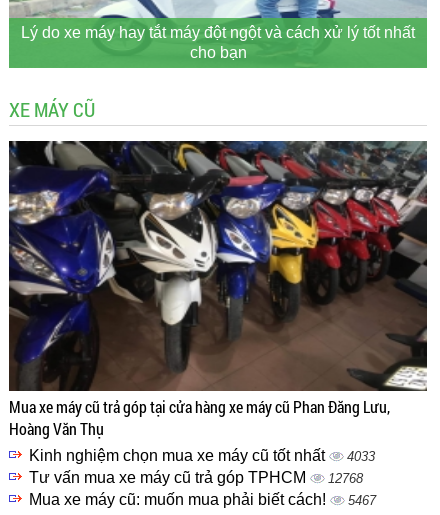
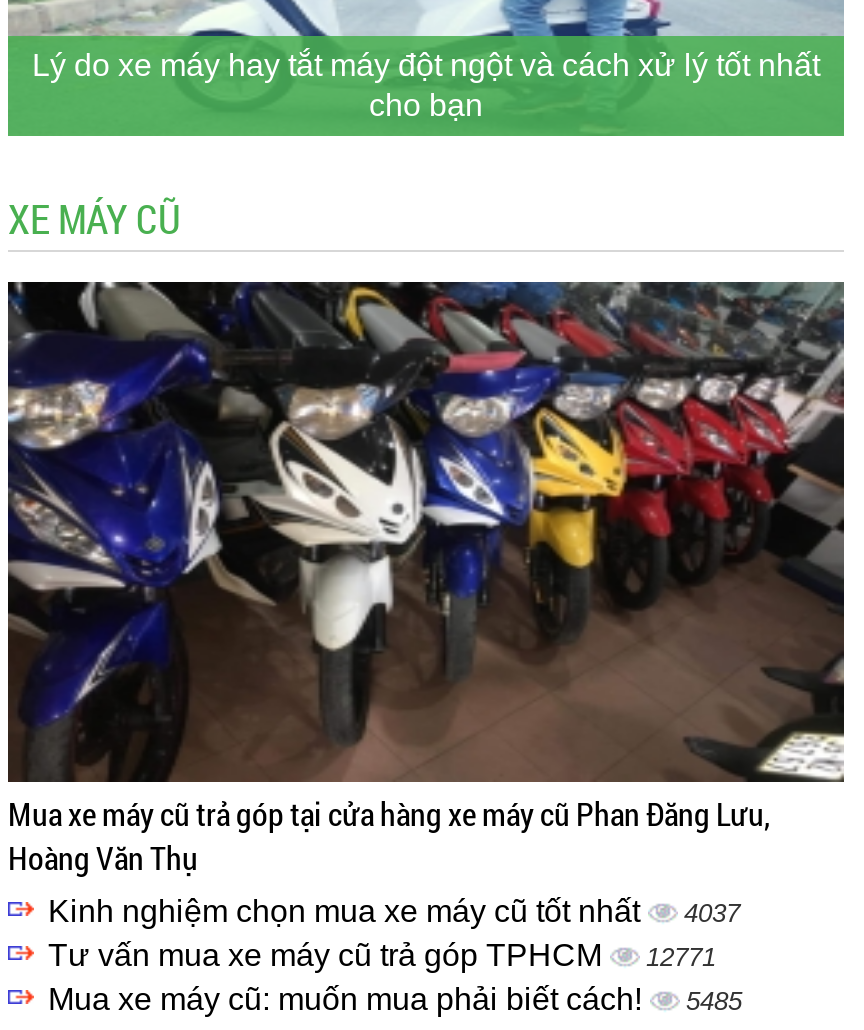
[29,447,375,464] Kinh nghiệm chọn mua xe máy cũ tốt nhất 4033 -> [48,894,740,928] Kinh nghiệm chọn mua xe máy cũ tốt nhất 4037
[29,469,363,486] Tư vấn mua xe máy cũ trả góp TPHCM 12768 -> [48,938,716,972] Tư vấn mua xe máy cũ trả góp TPHCM 12771
[29,491,376,508] Mua xe máy cũ: muốn mua phải biết cách! 5467 -> [48,982,742,1016] Mua xe máy cũ: muốn mua phải biết cách! 5485

